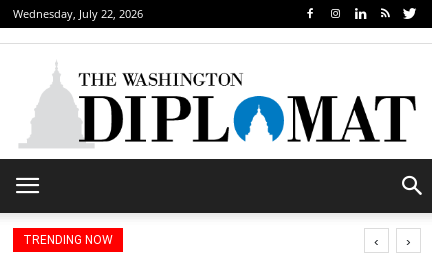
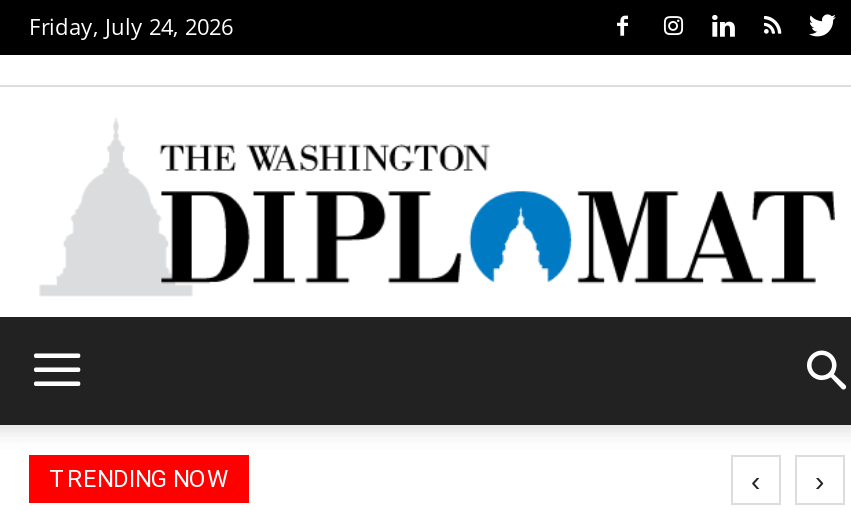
[13,6,143,21] Wednesday, July 22, 2026 -> [29,11,233,41] Friday, July 24, 2026

